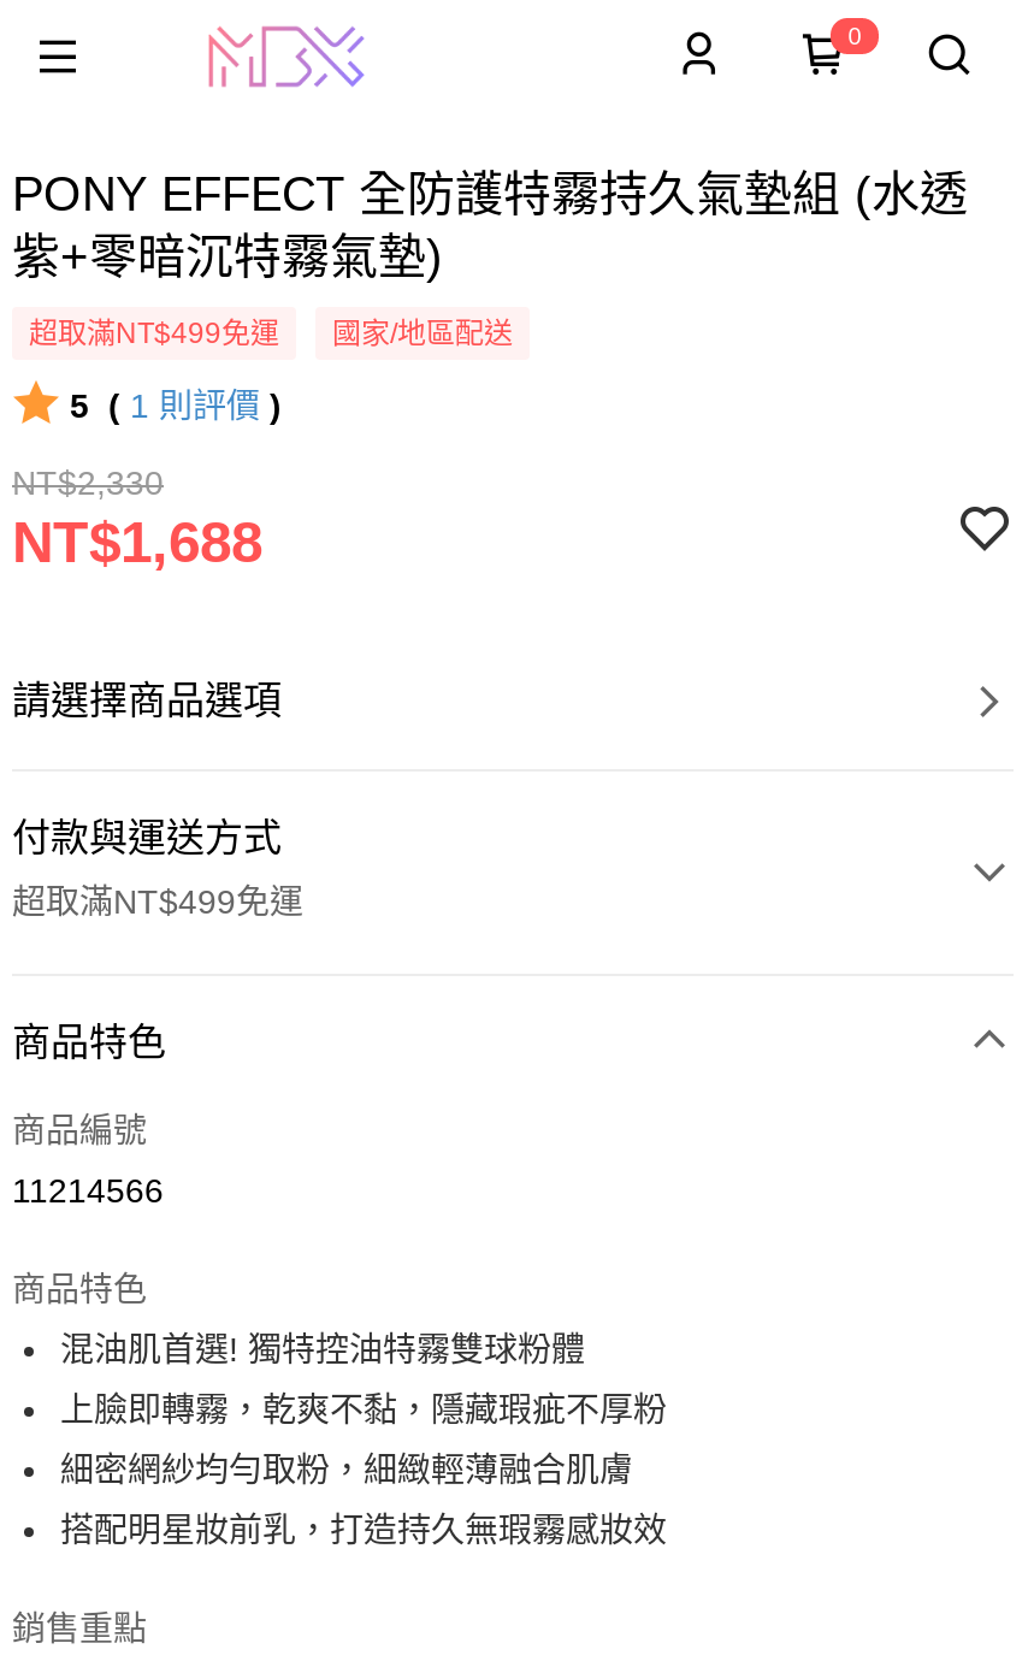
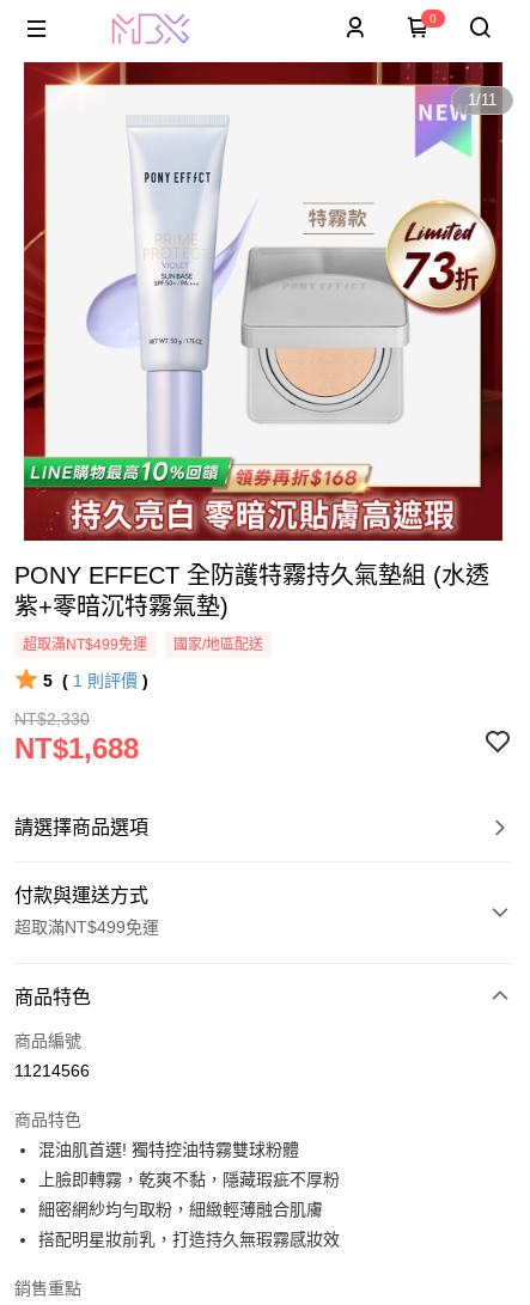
none -> [23,61,504,542] [image] | 1/11

